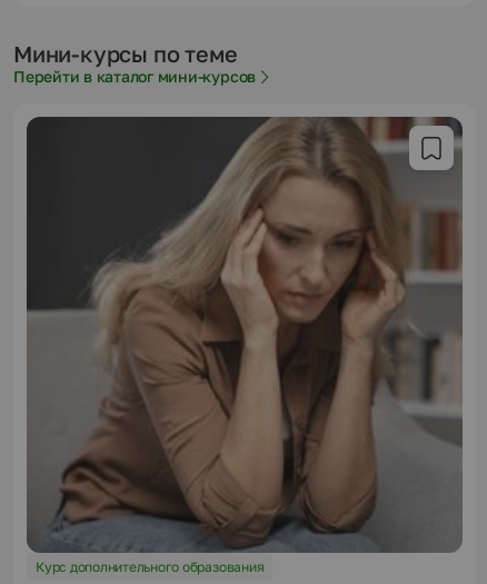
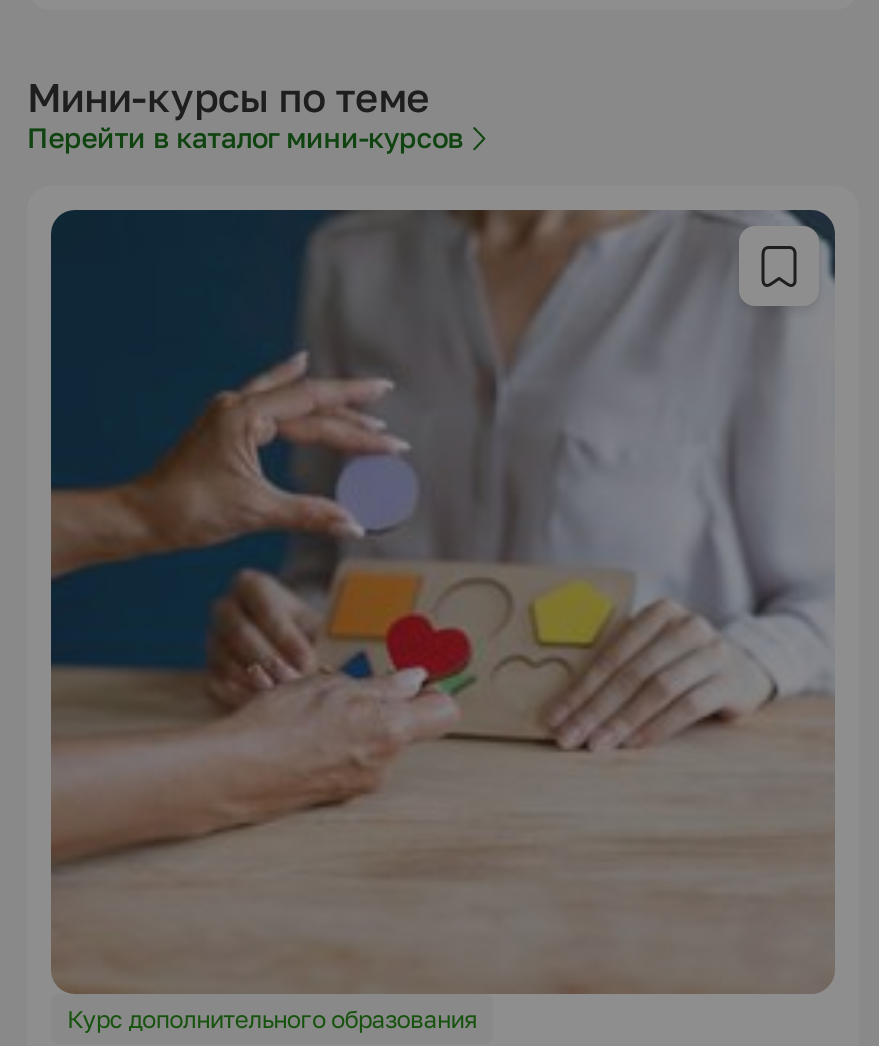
[26,116,464,554] [image] -> [49,210,835,994] [image]

